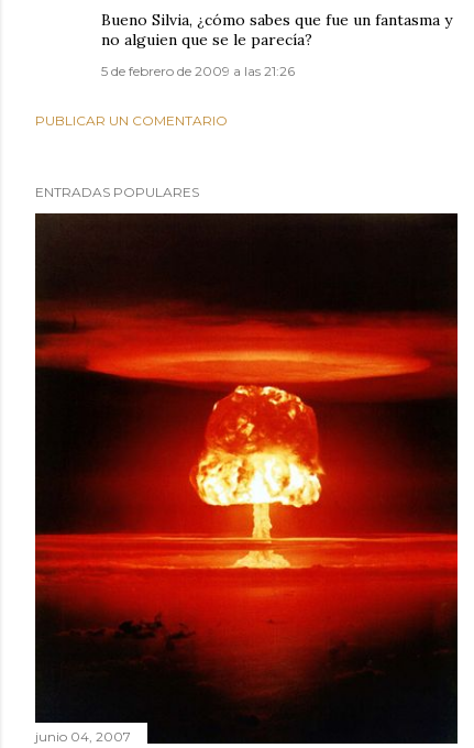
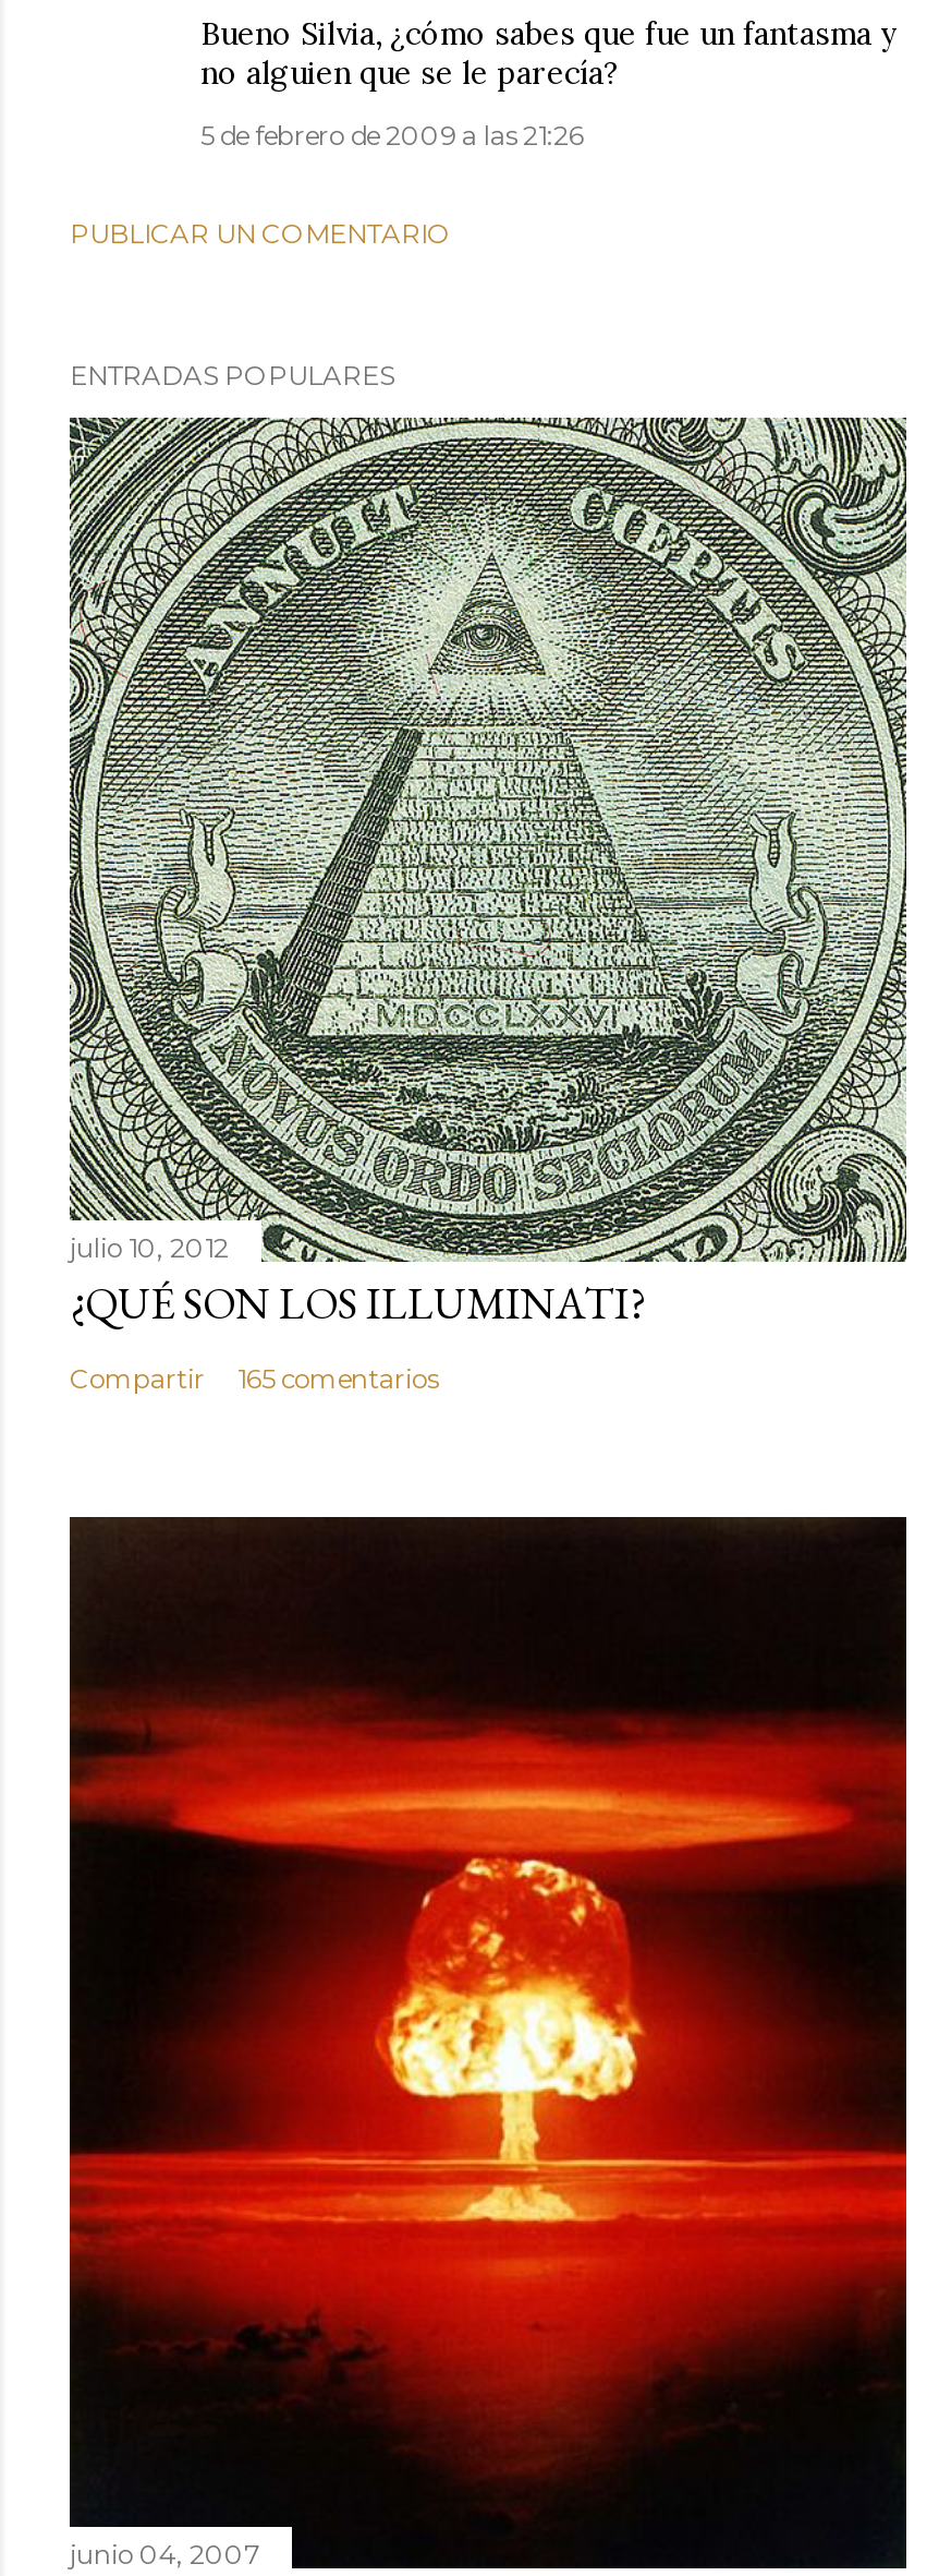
none -> [68,417,908,1395] [image] | julio 10, 2012 | ¿QUÉ SON LOS ILLUMINATI? | Compartir | 165 comentarios

